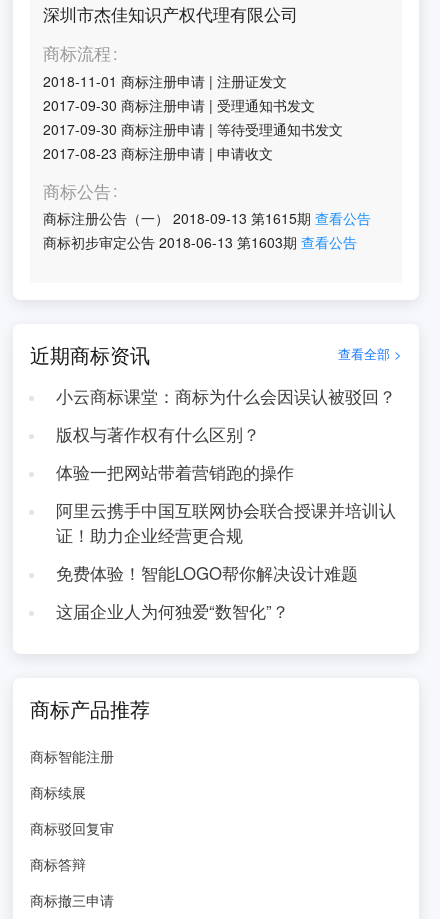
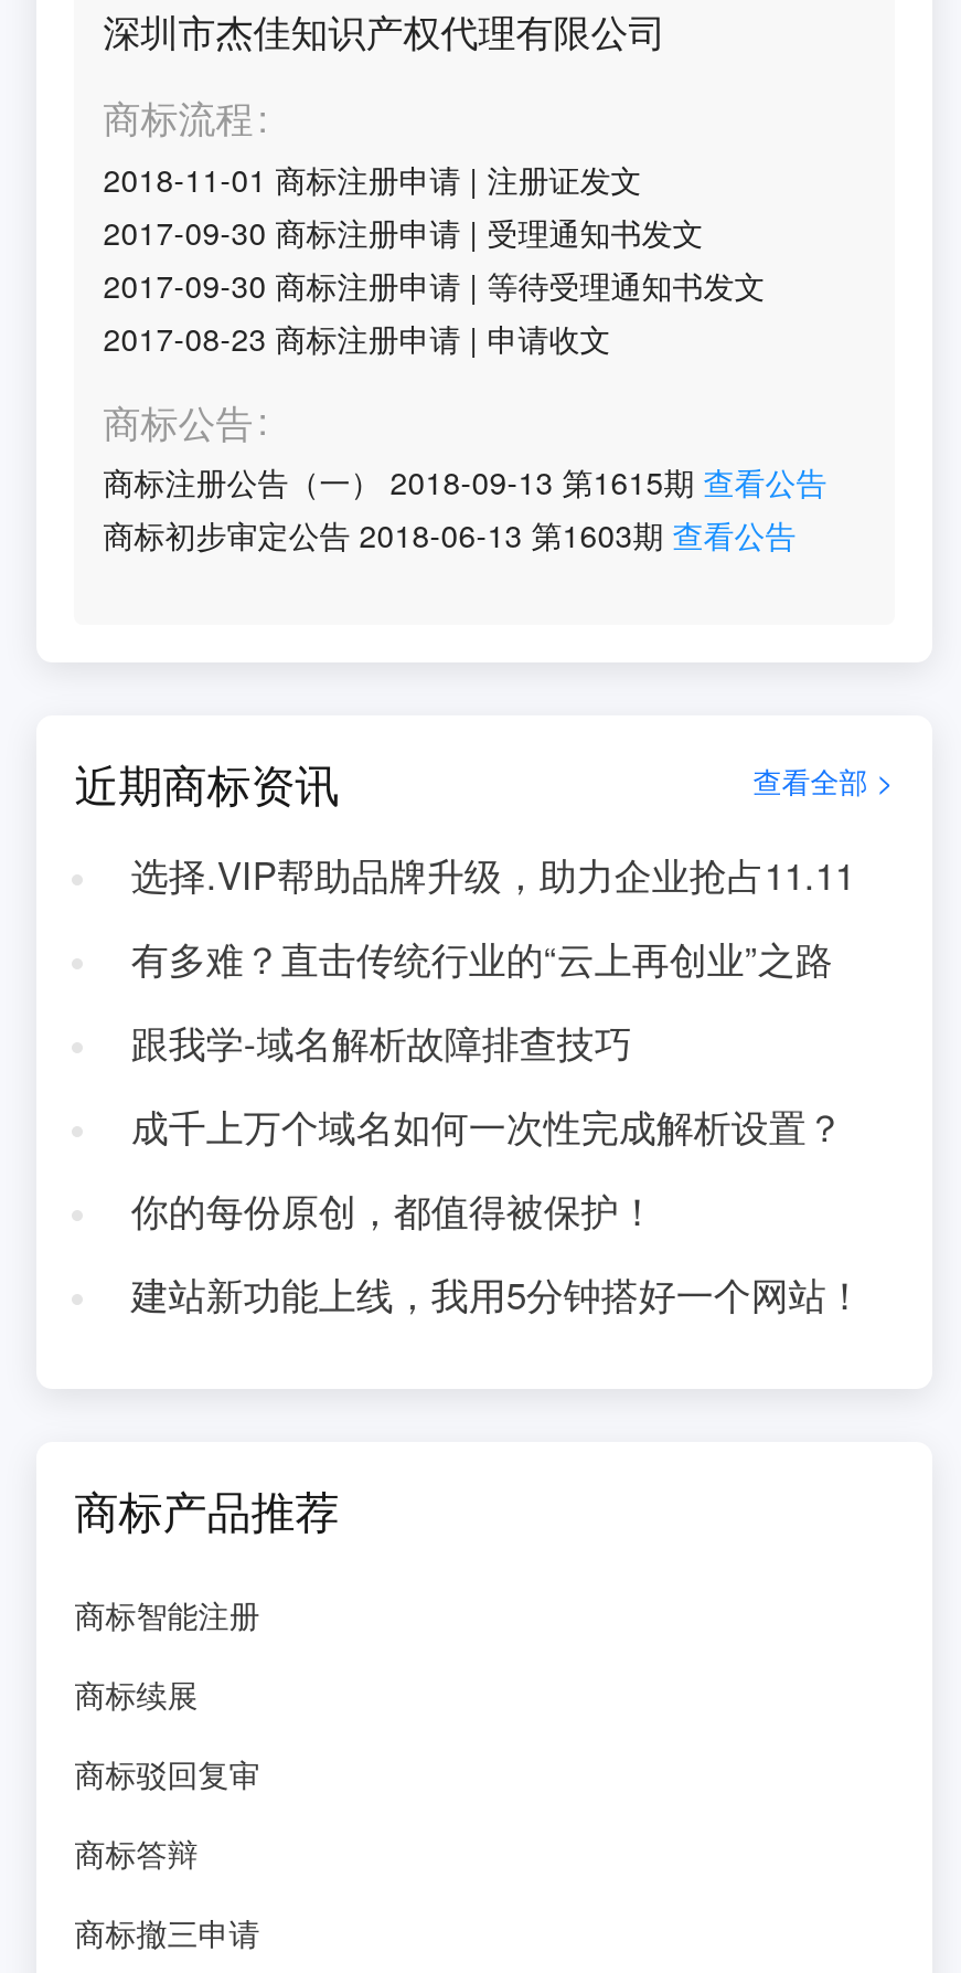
[56,384,396,408] 小云商标课堂：商标为什么会因误认被驳回？ -> [131,848,855,901] 选择.VIP帮助品牌升级，助力企业抢占11.11
[56,422,260,446] 版权与著作权有什么区别？ -> [131,932,833,985] 有多难？直击传统行业的“云上再创业”之路
[56,460,294,484] 体验一把网站带着营销跑的操作 -> [131,1016,632,1069] 跟我学-域名解析故障排查技巧
[56,498,396,547] 阿里云携手中国互联网协会联合授课并培训认 | 证！助力企业经营更合规 -> [131,1100,844,1153] 成千上万个域名如何一次性完成解析设置？
[56,561,358,585] 免费体验！智能LOGO帮你解决设计难题 -> [131,1183,656,1236] 你的每份原创，都值得被保护！
[56,599,289,623] 这届企业人为何独爱“数智化”？ -> [131,1267,863,1320] 建站新功能上线，我用5分钟搭好一个网站！

